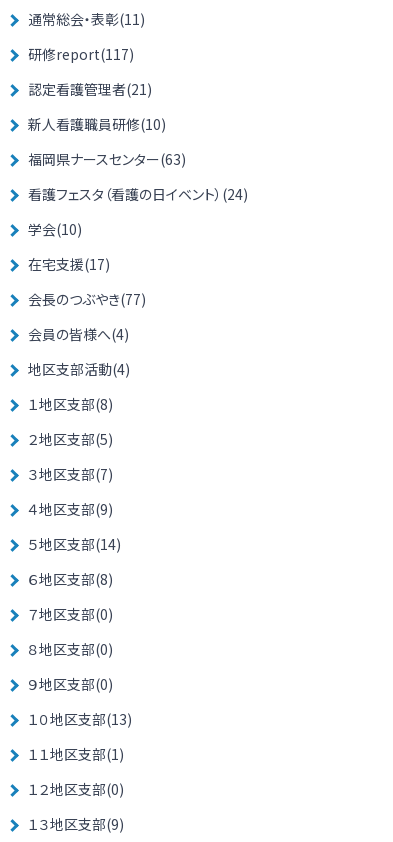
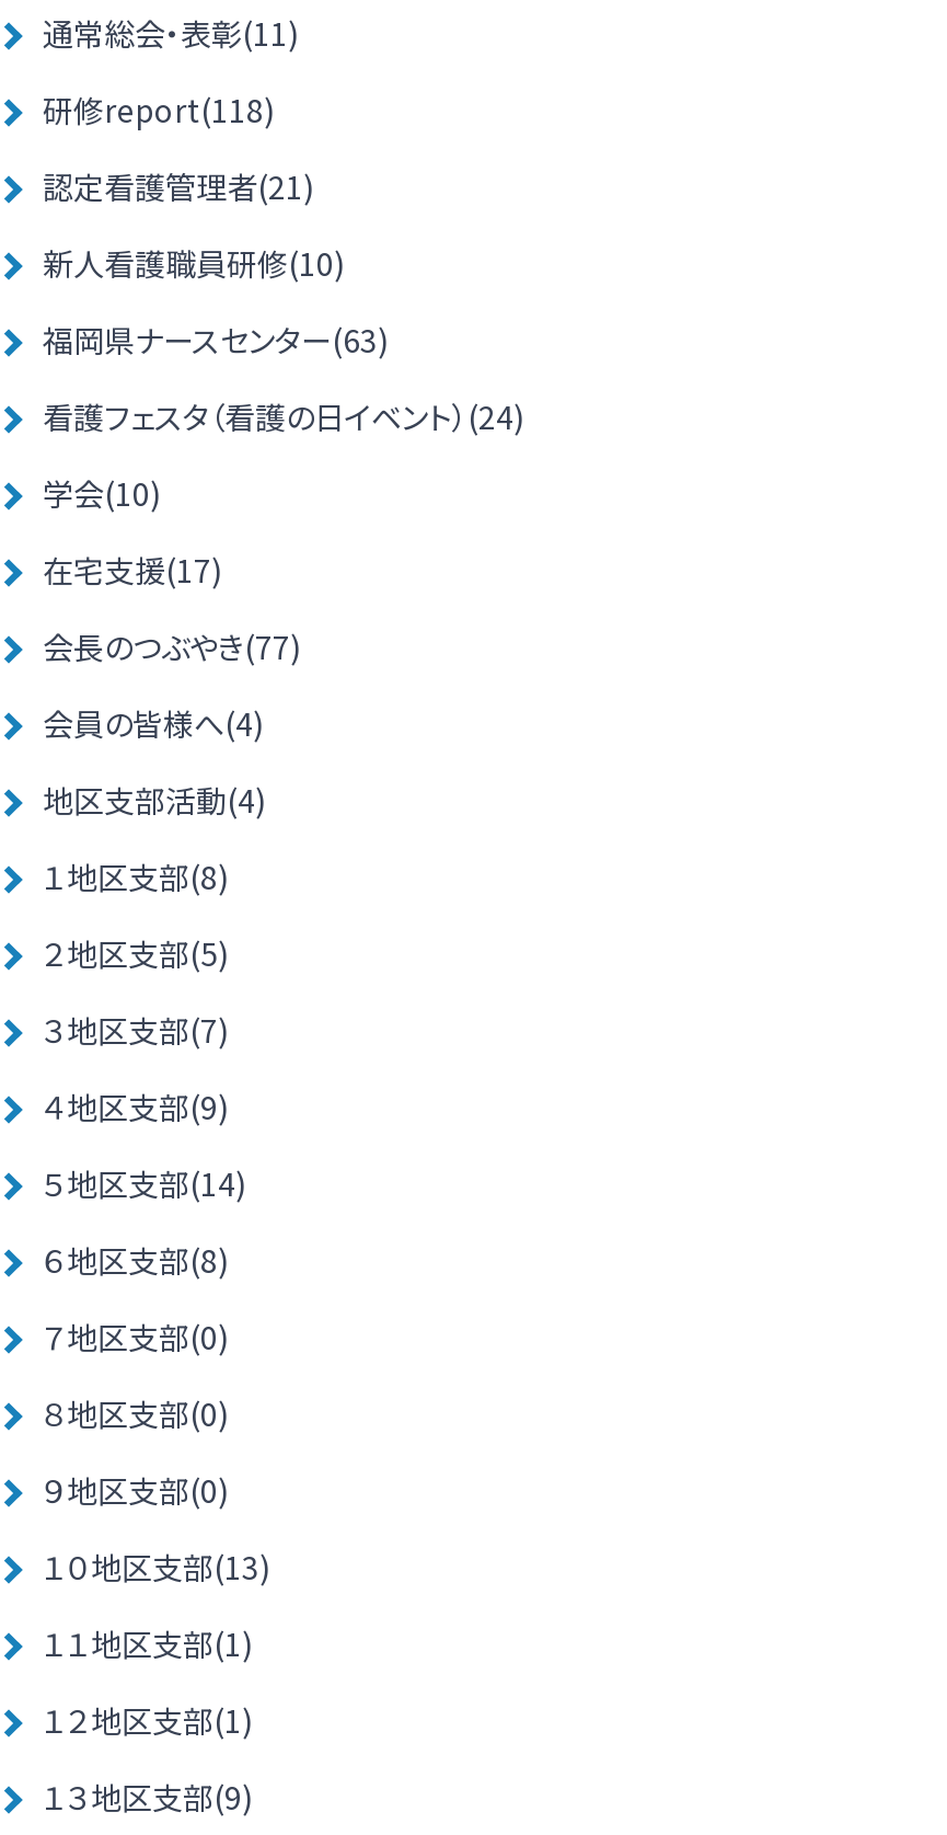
[28,44,134,64] 研修report(117) -> [43,87,275,131] 研修report(118)
[28,779,124,799] １２地区支部(0) -> [43,1697,253,1741] １２地区支部(1)

